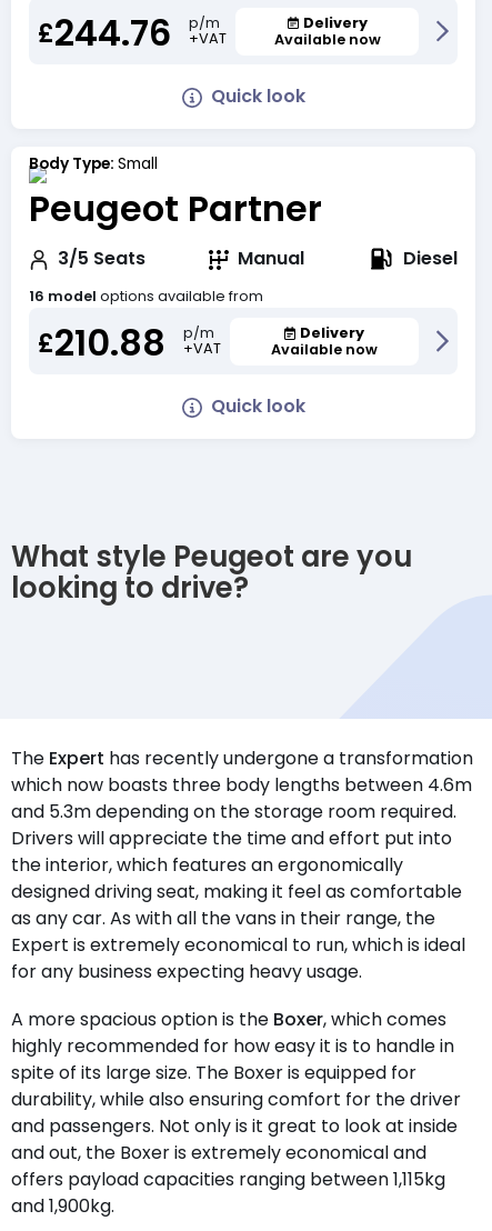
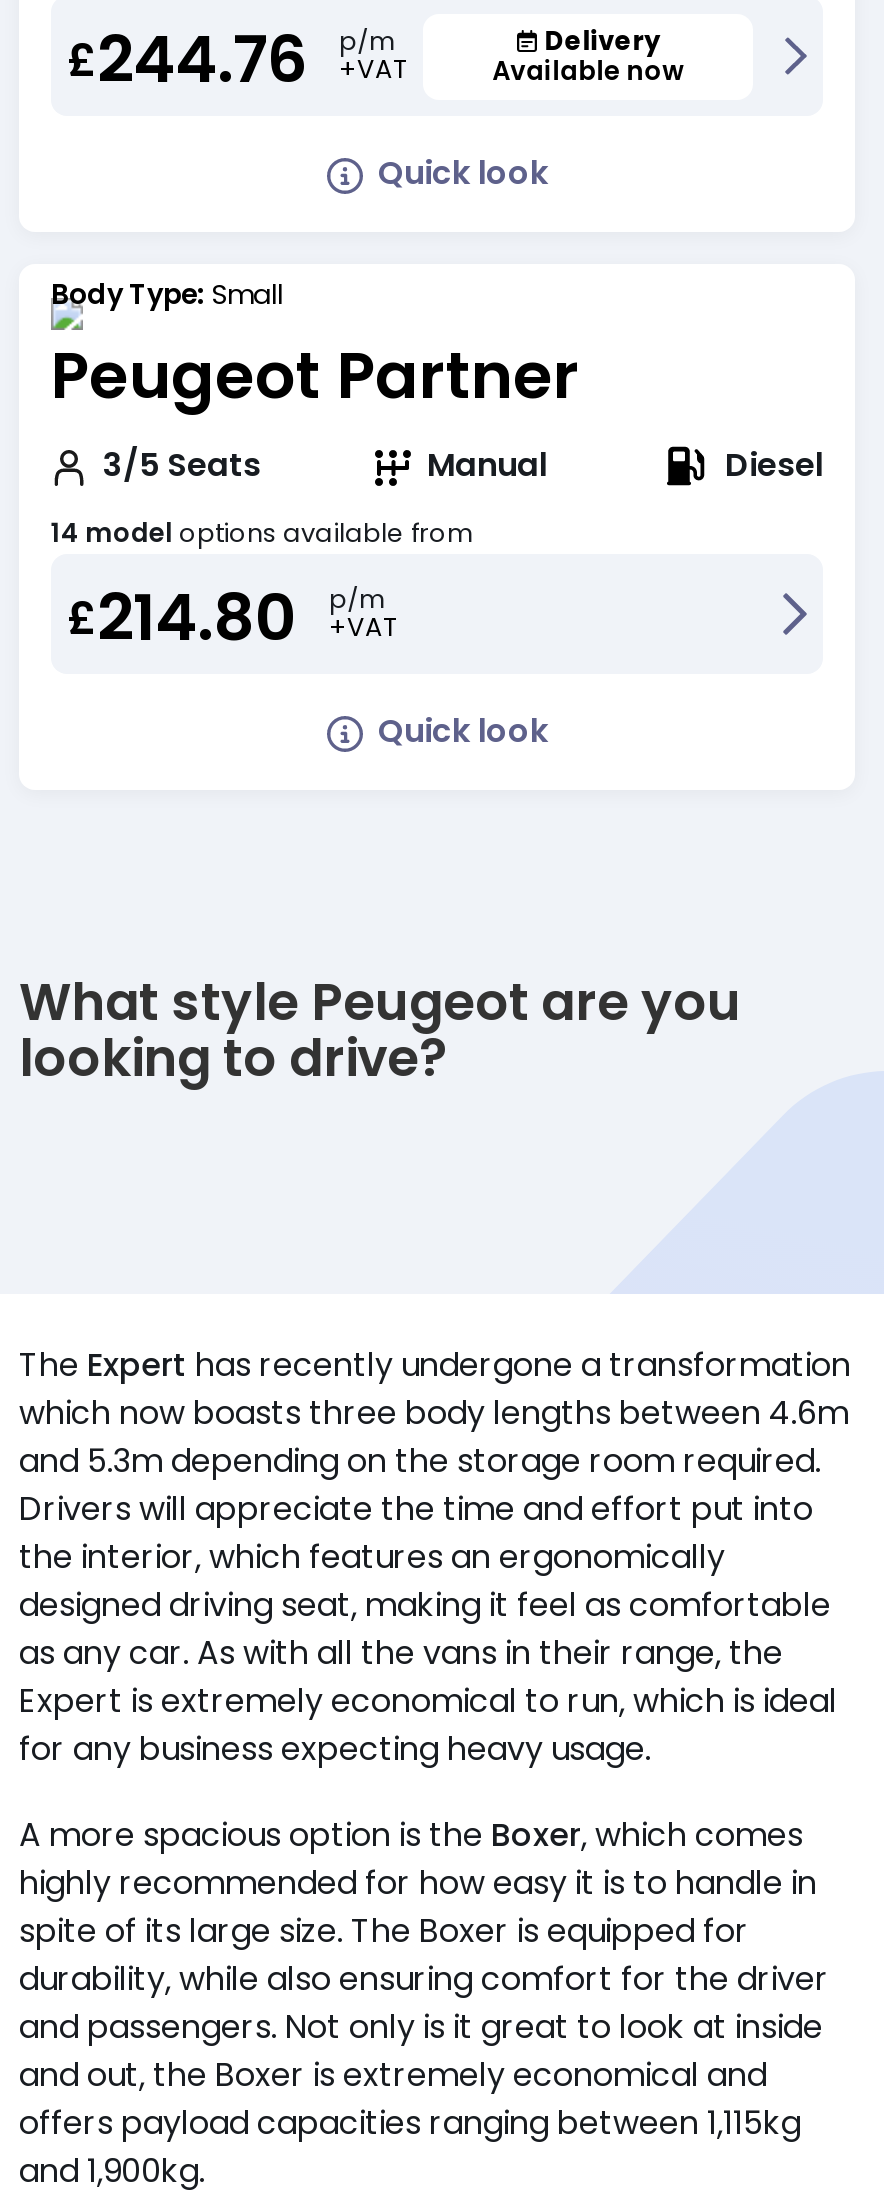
[29,287,263,306] 16 model options available from -> [51,517,473,551] 14 model options available from
[38,318,221,368] £210.88 p/m +VAT -> [67,572,397,662] £214.80 p/m +VAT
[271,323,378,359] Delivery | Available now -> none

